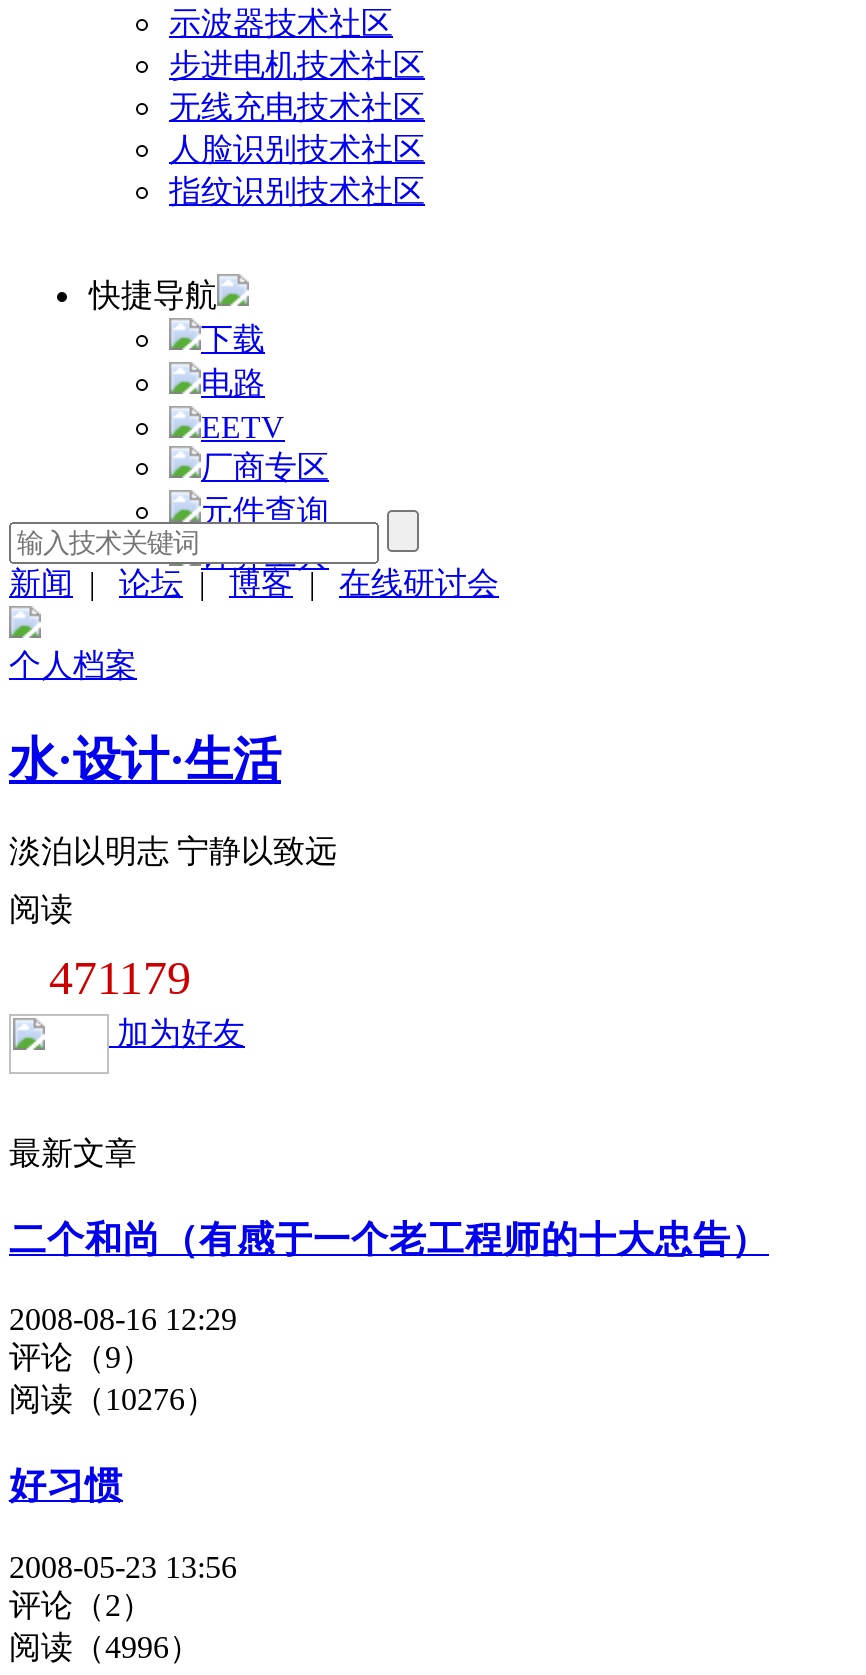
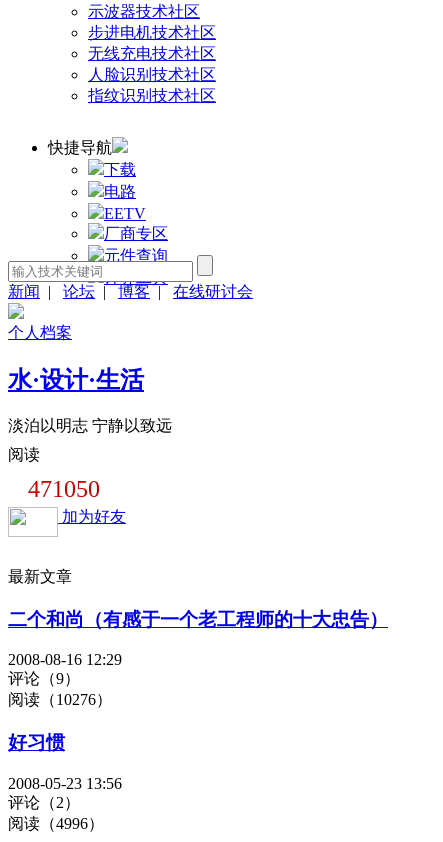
[49,952,191,1004] 471179 -> [28,476,100,502] 471050

